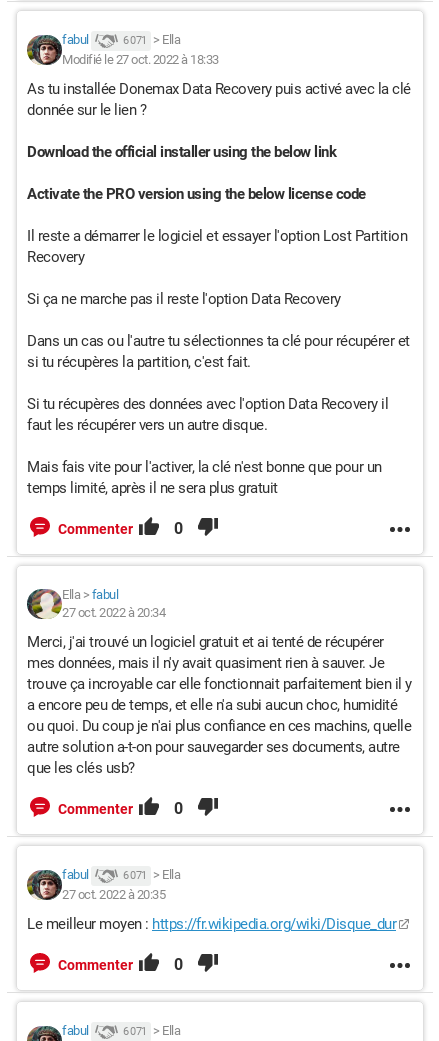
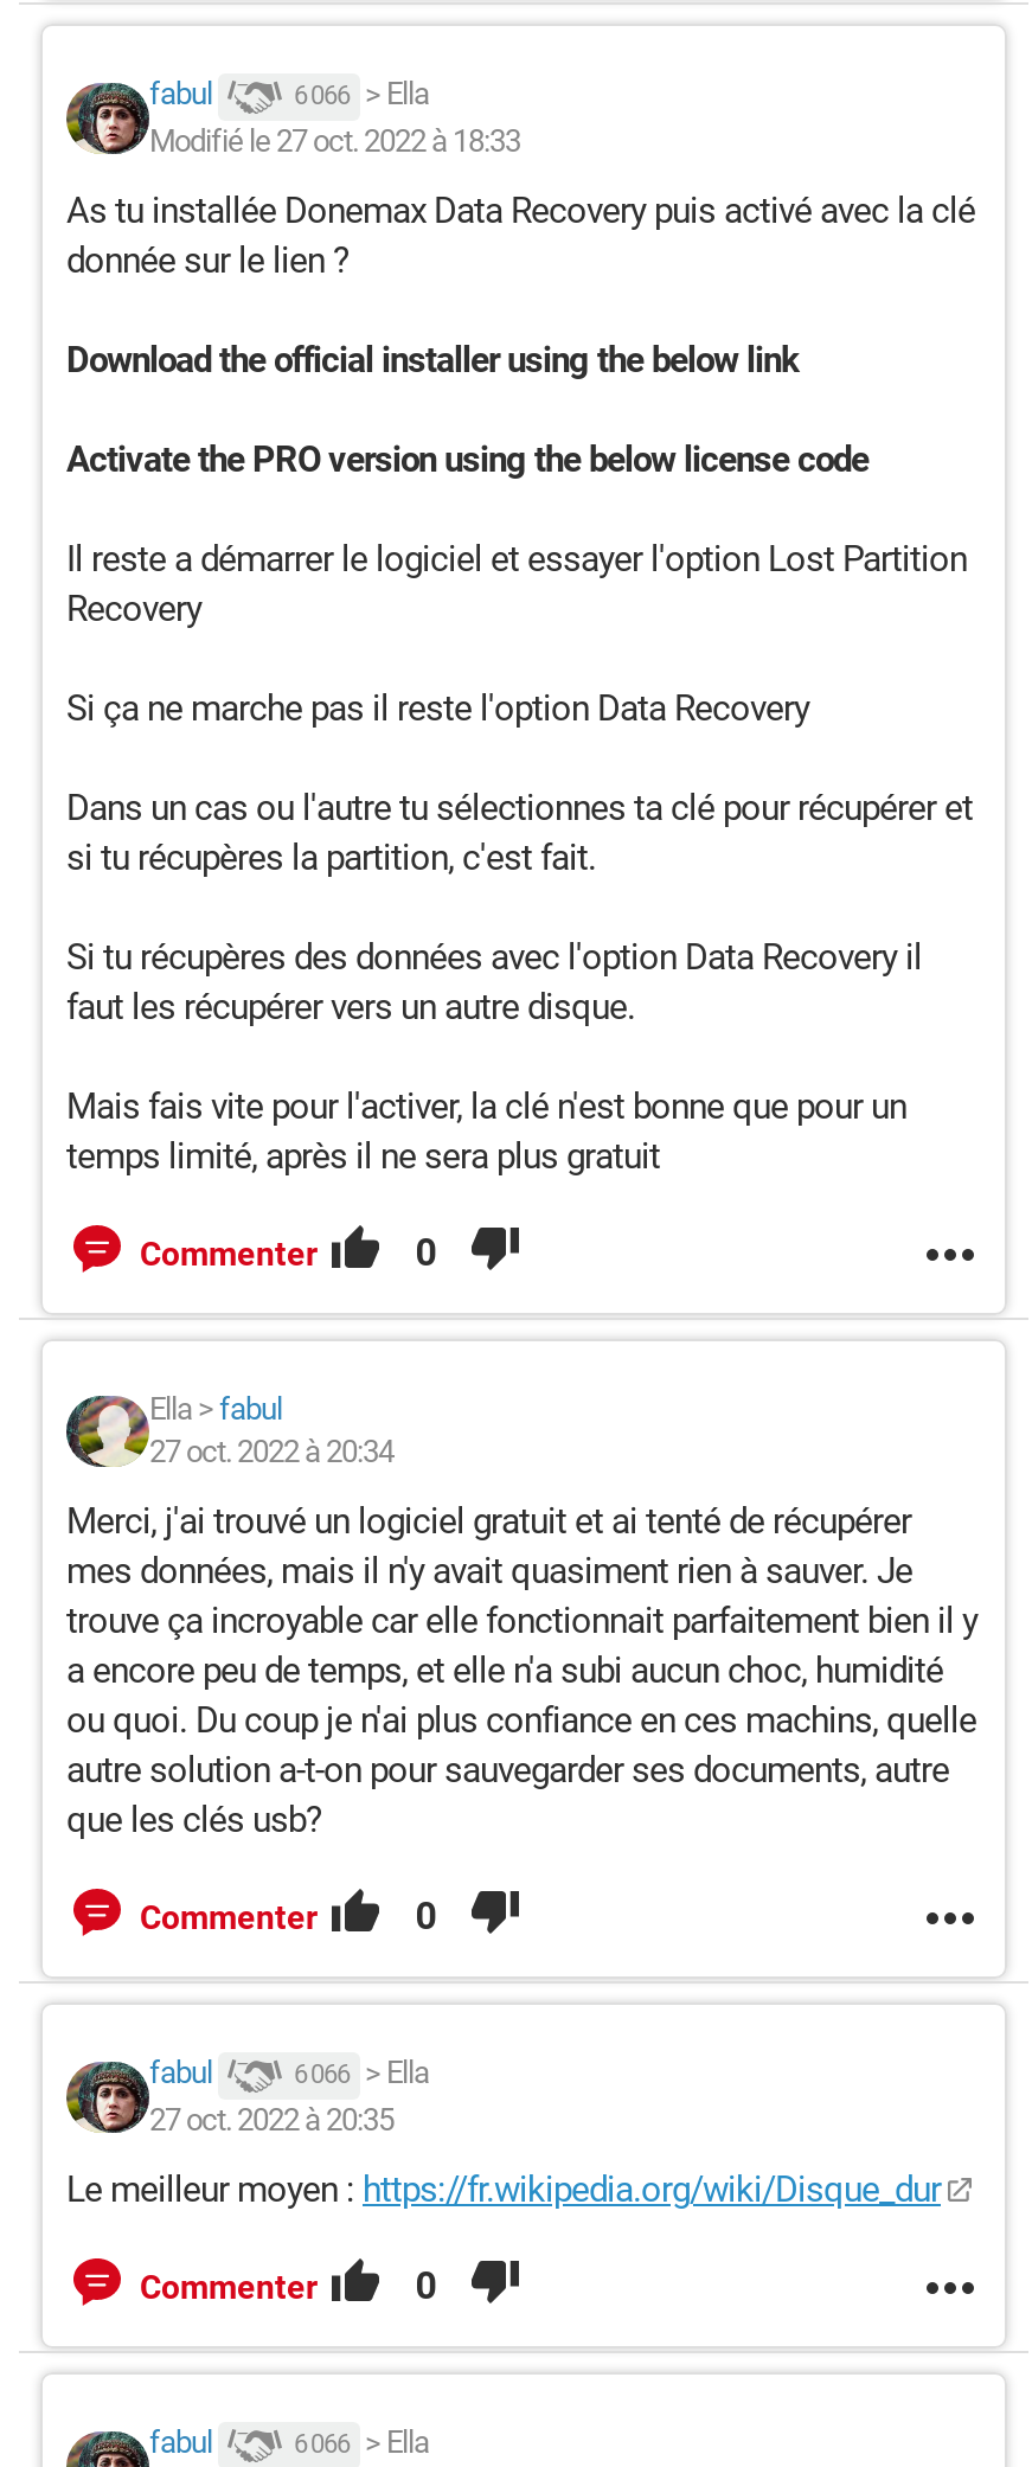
[123,32,180,47] 6 071 > Ella -> [294,77,429,112] 6 066 > Ella
[123,867,180,882] 6 071 > Ella -> [294,2056,429,2091] 6 066 > Ella
[123,1023,180,1038] 6 071 > Ella -> [294,2425,429,2461] 6 066 > Ella

